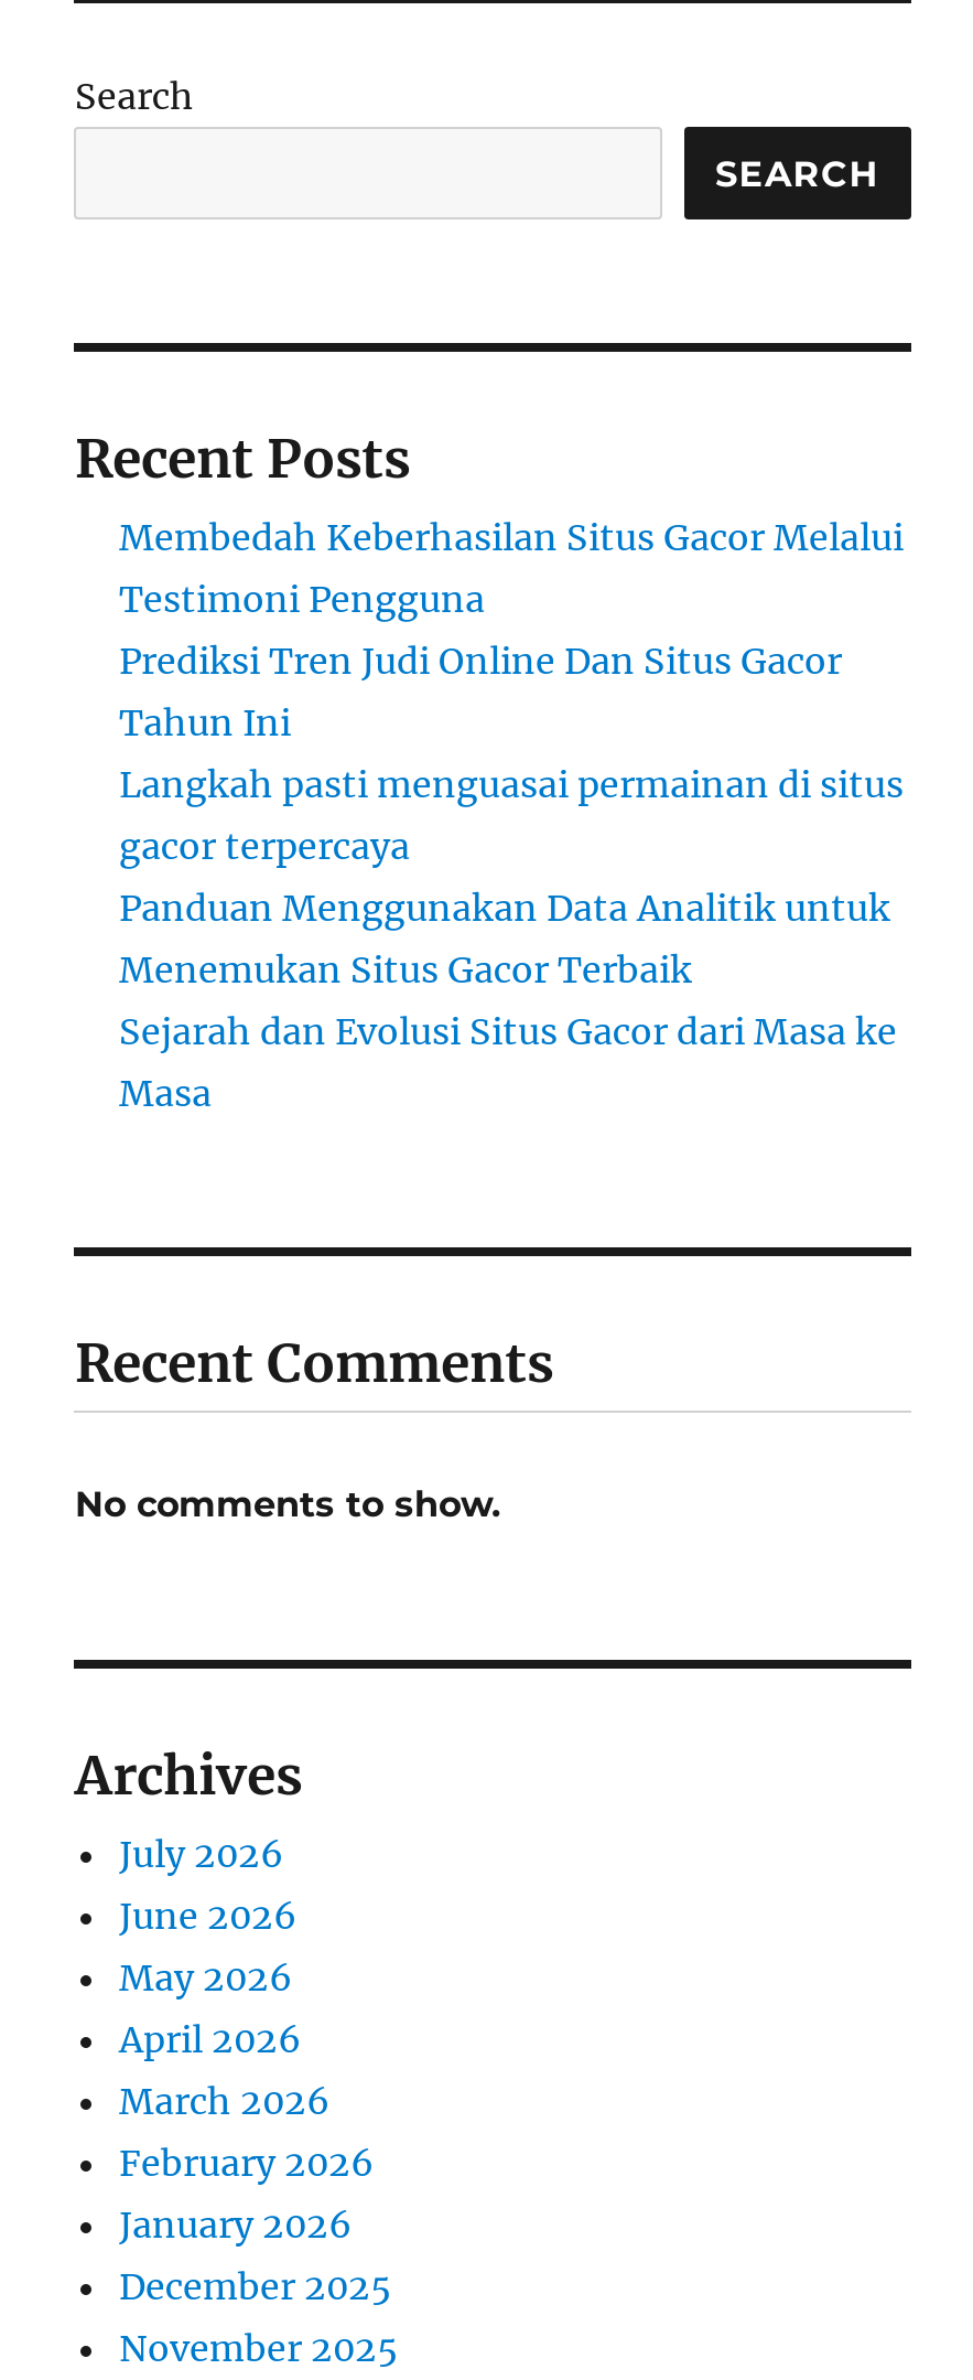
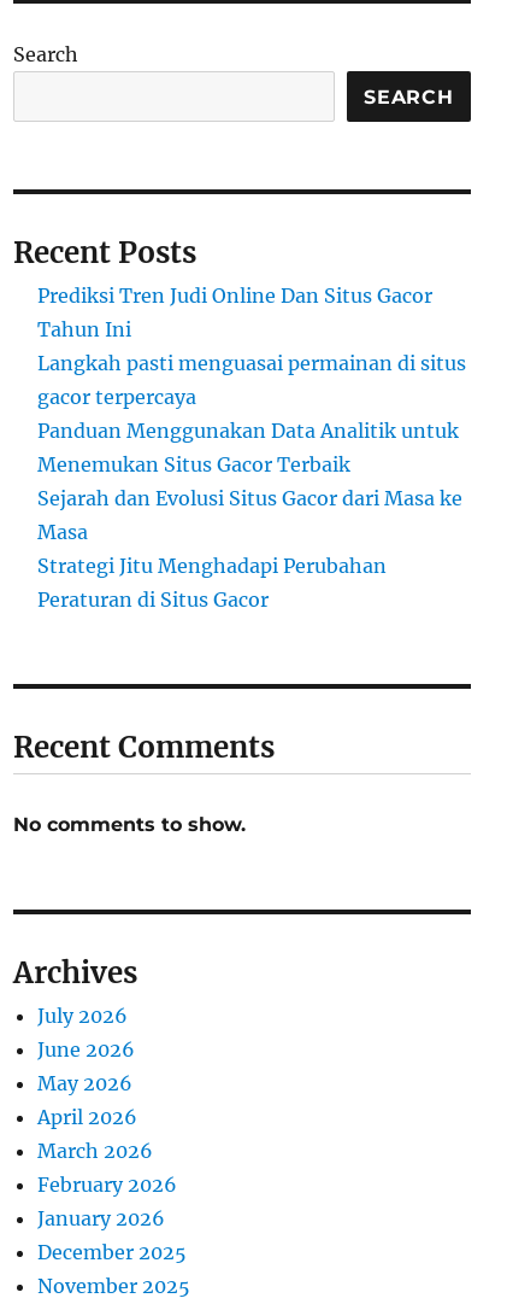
[119,515,904,621] Membedah Keberhasilan Situs Gacor Melalui | Testimoni Pengguna -> none
moved [119,639,904,1115] -> [38,284,467,544]: Prediksi Tren Judi Online Dan Situs Gacor | Tahun Ini | Langkah pasti menguasai permainan di situs | gacor terpercaya | Panduan Menggunakan Data Analitik untuk | Menemukan Situs Gacor Terbaik | Sejarah dan Evolusi Situs Gacor dari Masa ke | Masa
none -> [38,554,387,612] Strategi Jitu Menghadapi Perubahan | Peraturan di Situs Gacor

